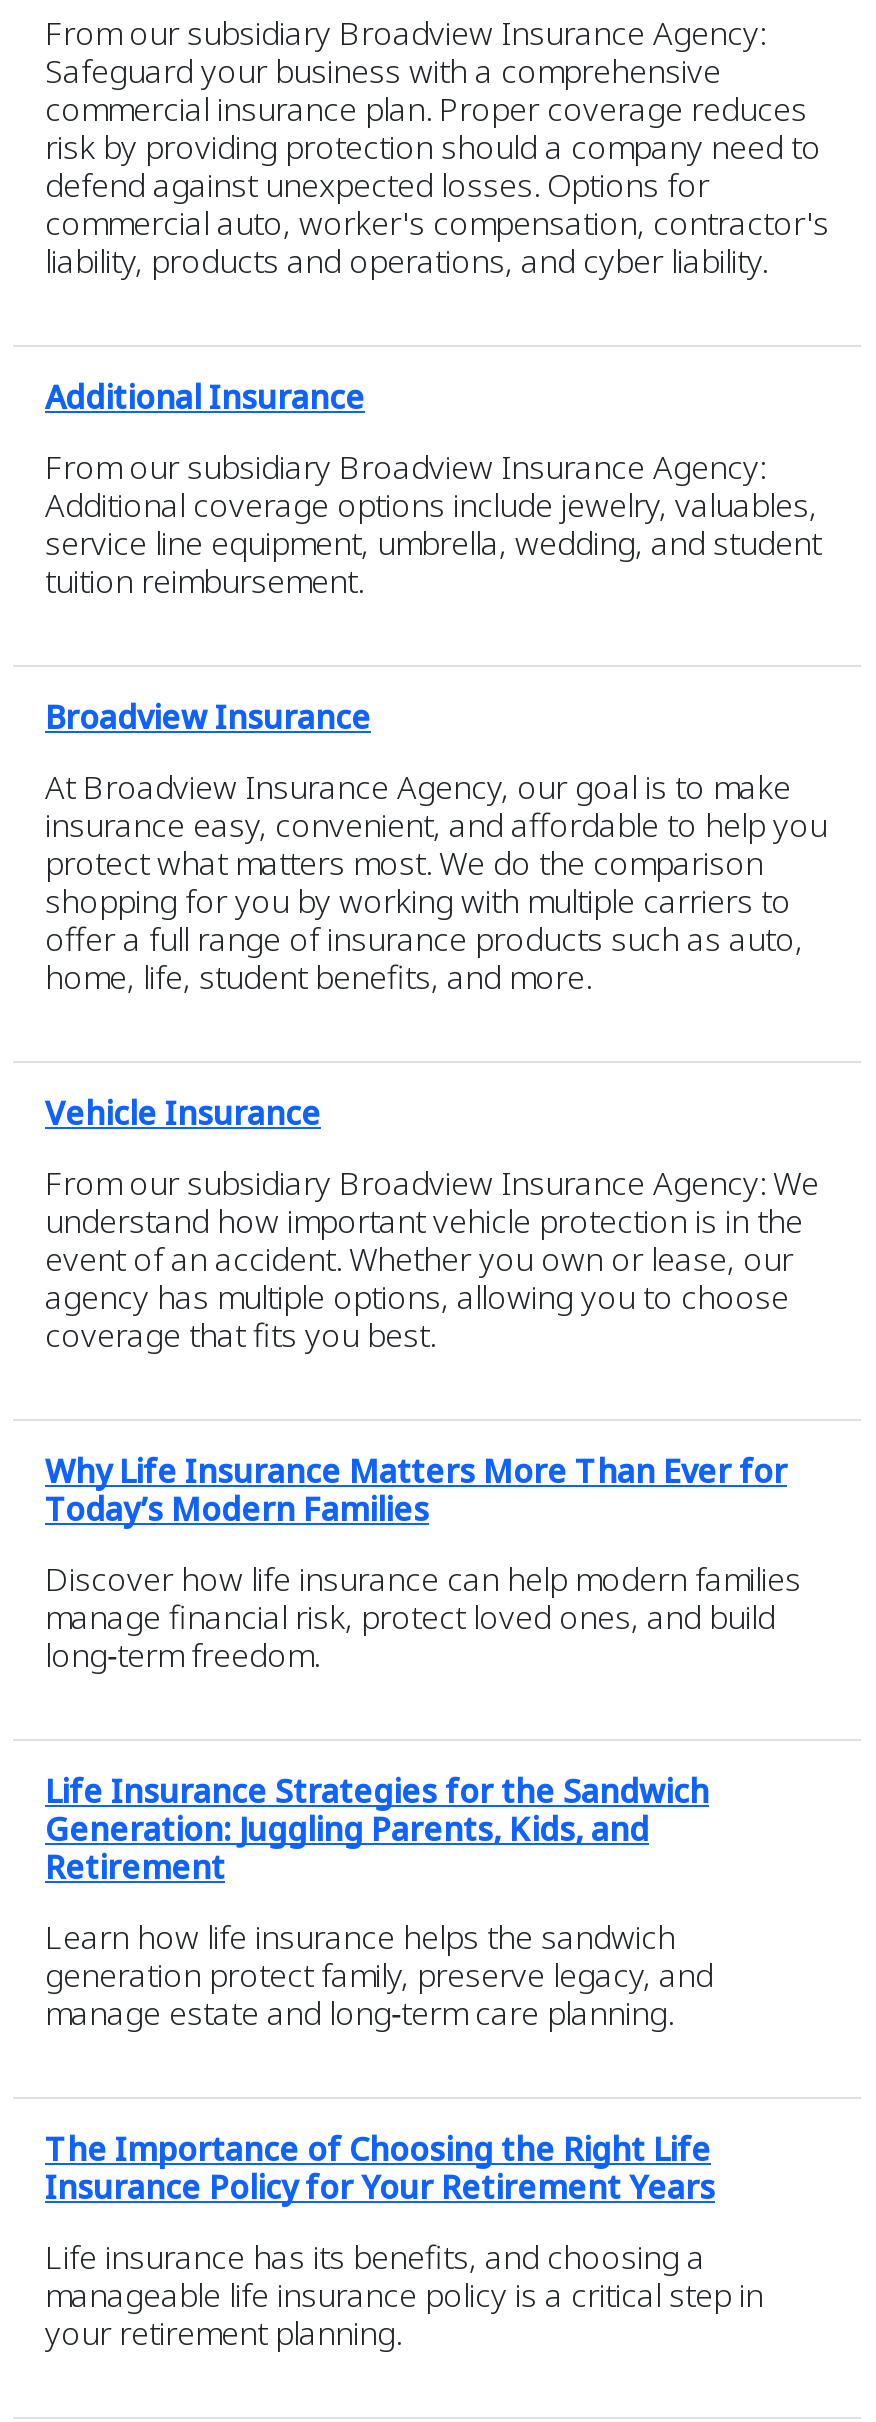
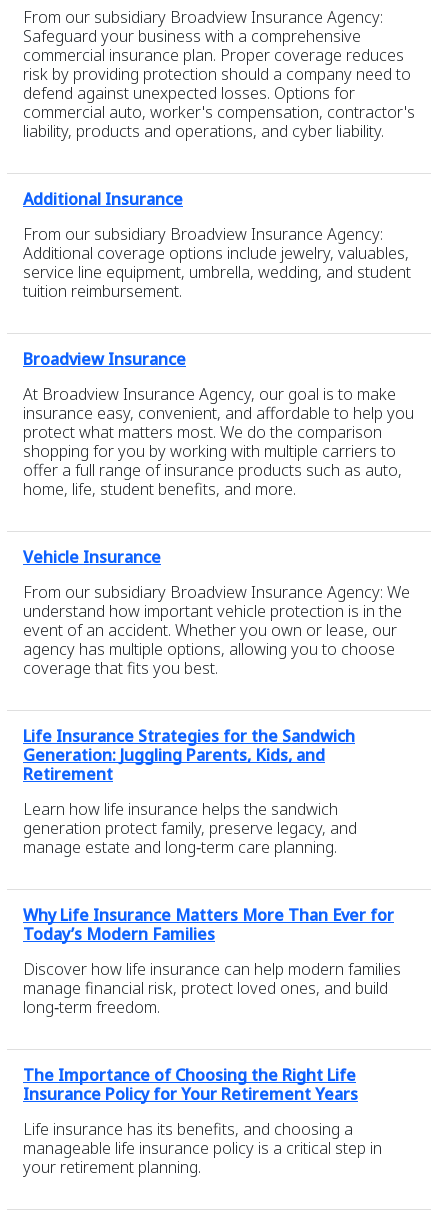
moved [45,1450,801,1678] -> [23,904,401,1018]: Why Life Insurance Matters More Than Ever for | Today’s Modern Families | Discover how life insurance can help modern families | manage financial risk, protect loved ones, and build | long‑term freedom.
moved [45,1770,713,2036] -> [23,725,357,858]: Life Insurance Strategies for the Sandwich | Generation: Juggling Parents, Kids, and | Retirement | Learn how life insurance helps the sandwich | generation protect family, preserve legacy, and | manage estate and long‑term care planning.

